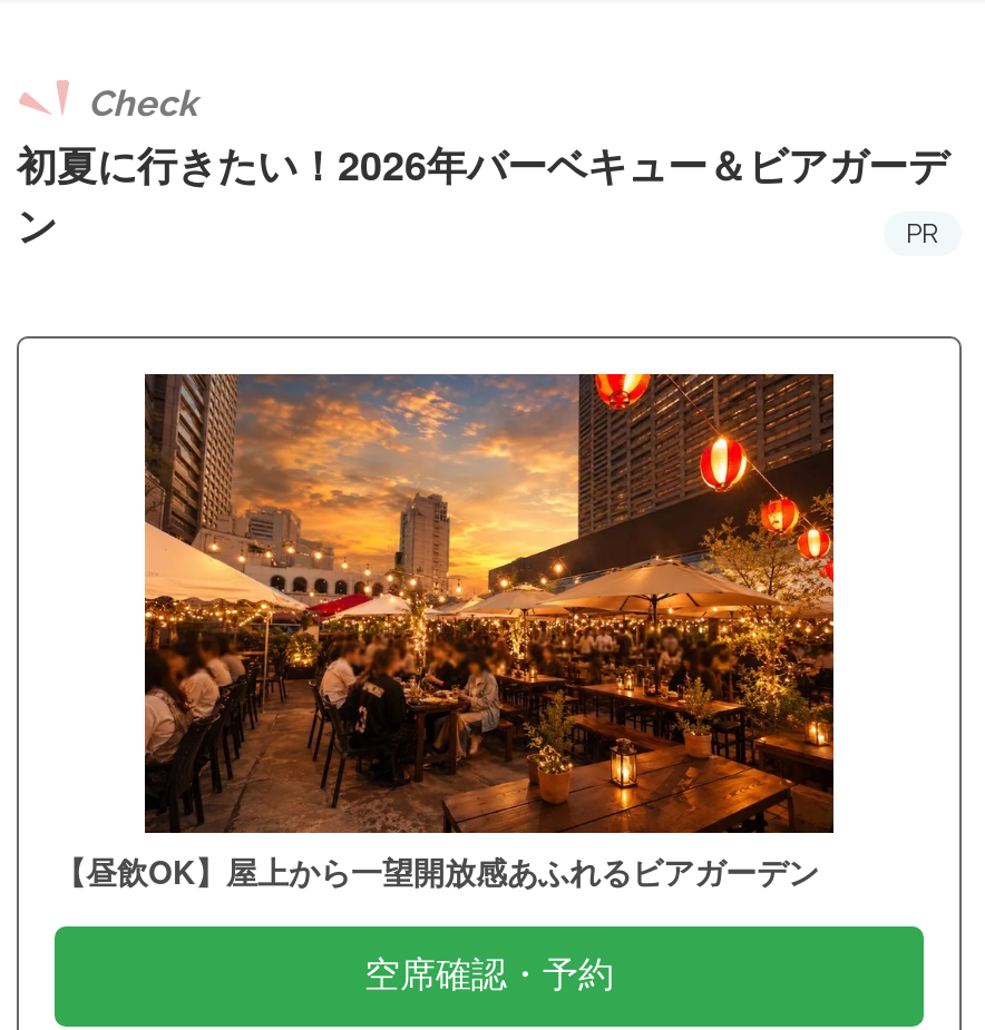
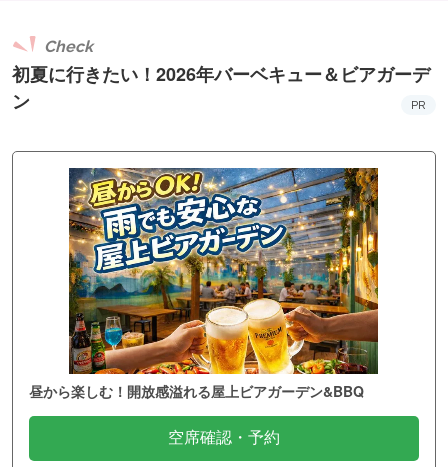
[55,371,837,892] [image] | 【昼飲OK】屋上から一望開放感あふれるビアガーデン -> [29,167,379,401] [image] | 昼から楽しむ！開放感溢れる屋上ビアガーデン&BBQ

